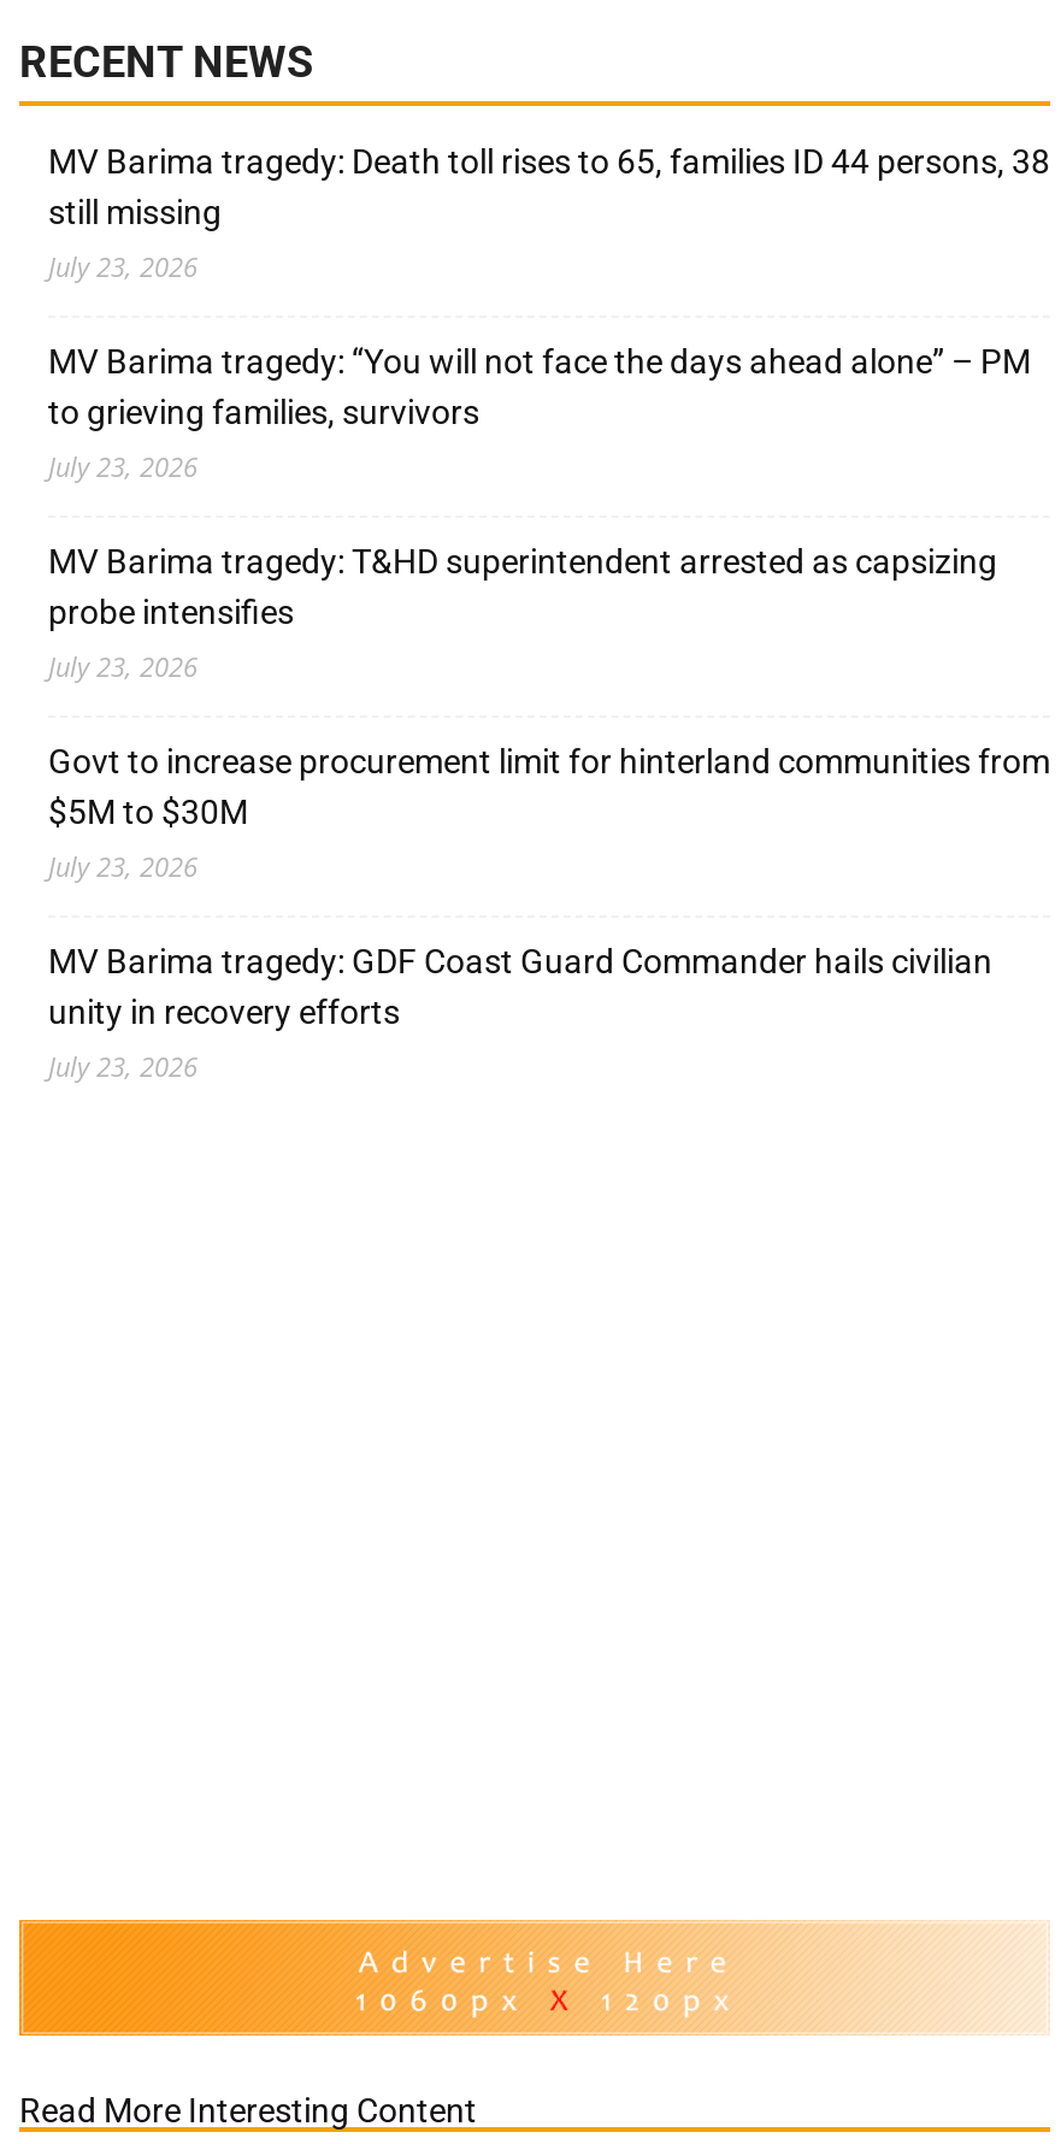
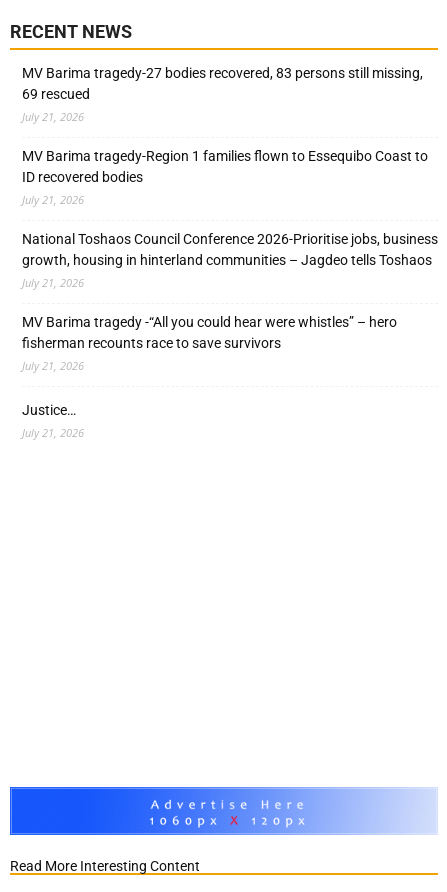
[48,142,1050,284] MV Barima tragedy: Death toll rises to 65, families ID 44 persons, 38 | still missing | July 23, 2026 -> [22,65,423,124] MV Barima tragedy-27 bodies recovered, 83 persons still missing, | 69 rescued | July 21, 2026
[48,342,1031,484] MV Barima tragedy: “You will not face the days ahead alone” – PM | to grieving families, survivors | July 23, 2026 -> [22,148,428,207] MV Barima tragedy-Region 1 families flown to Essequibo Coast to | ID recovered bodies | July 21, 2026
[48,542,997,684] MV Barima tragedy: T&HD superintendent arrested as capsizing | probe intensifies | July 23, 2026 -> [22,231,438,290] National Toshaos Council Conference 2026-Prioritise jobs, business | growth, housing in hinterland communities – Jagdeo tells Toshaos | July 21, 2026
[48,742,1050,884] Govt to increase procurement limit for hinterland communities from | $5M to $30M | July 23, 2026 -> [22,314,397,373] MV Barima tragedy -“All you could hear were whistles” – hero | fisherman recounts race to save survivors | July 21, 2026
[48,942,992,1084] MV Barima tragedy: GDF Coast Guard Commander hails civilian | unity in recovery efforts | July 23, 2026 -> [22,402,84,440] Justice… | July 21, 2026
[17,1918,1050,2038] [image] -> [9,786,438,836] [image]

